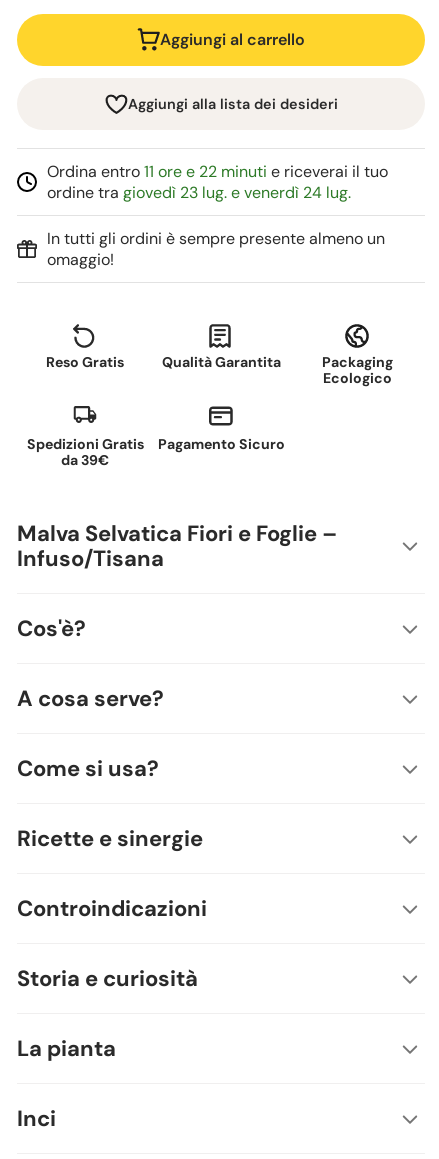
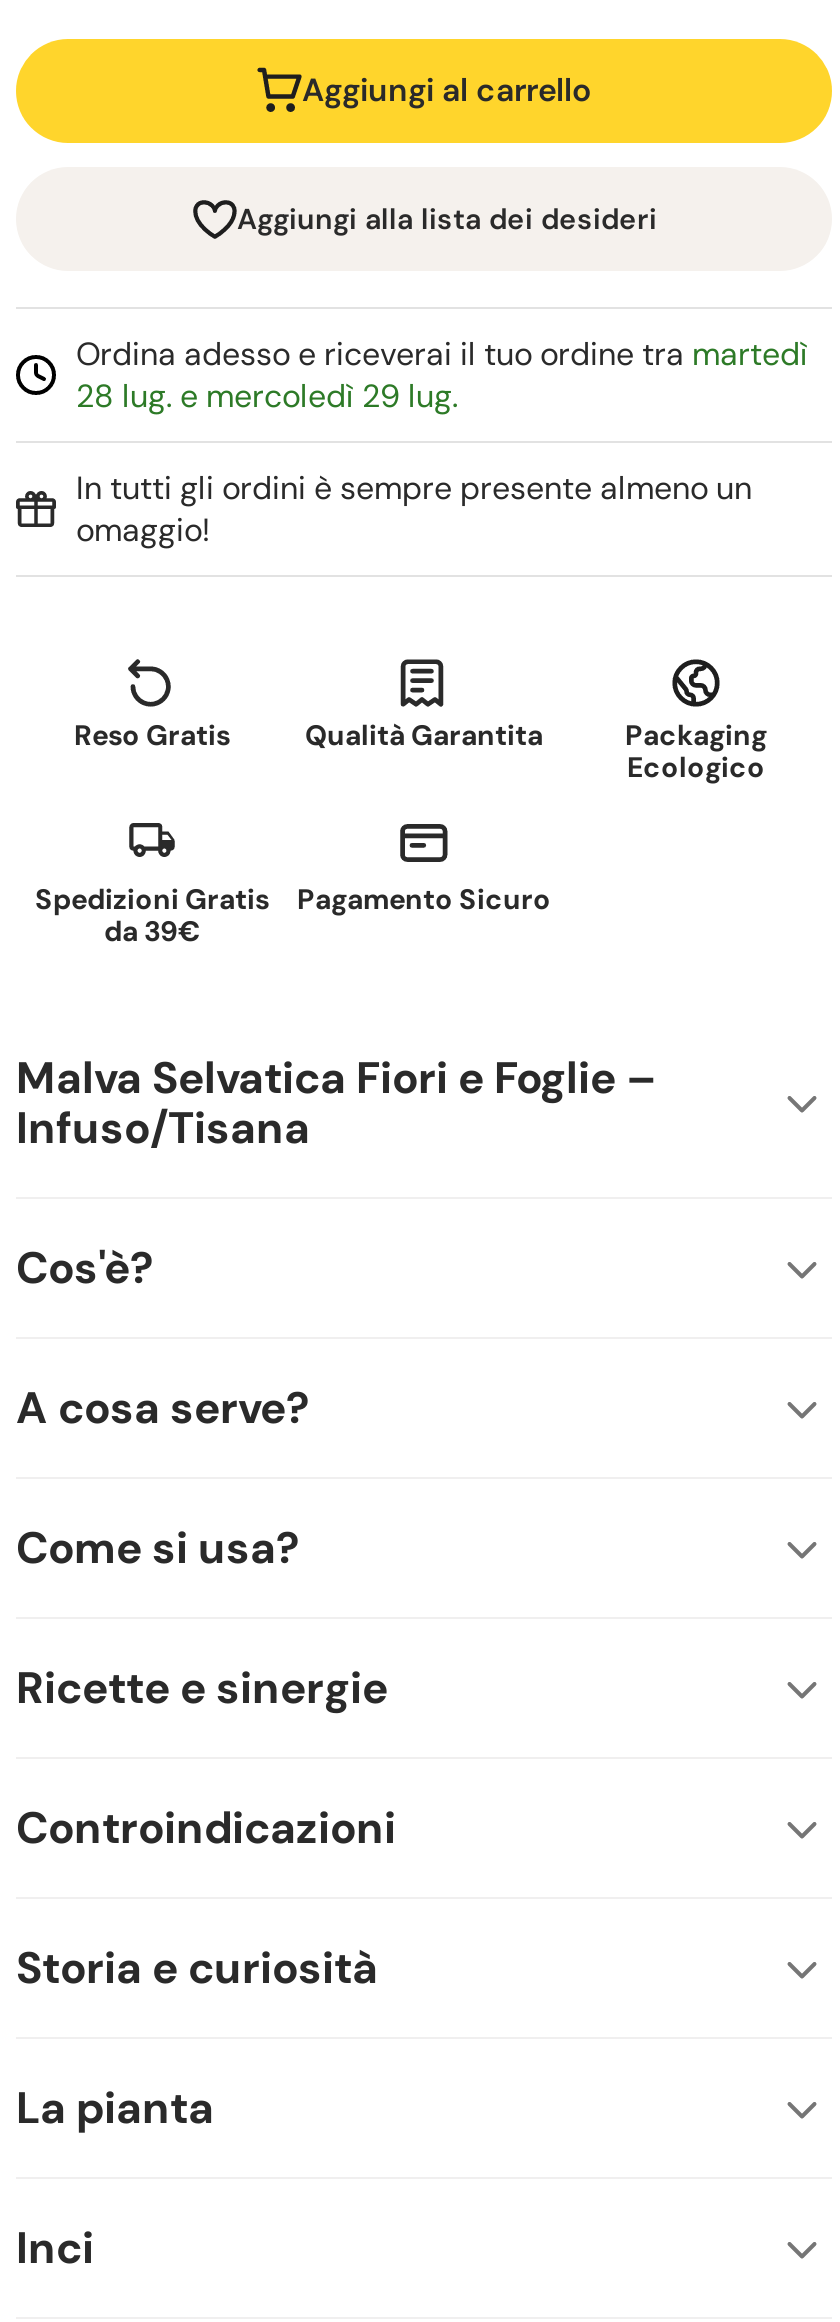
[47,161,388,203] Ordina entro 11 ore e 22 minuti e riceverai il tuo | ordine tra giovedì 23 lug. e venerdì 24 lug. -> [76,333,808,417] Ordina adesso e riceverai il tuo ordine tra martedì | 28 lug. e mercoledì 29 lug.

